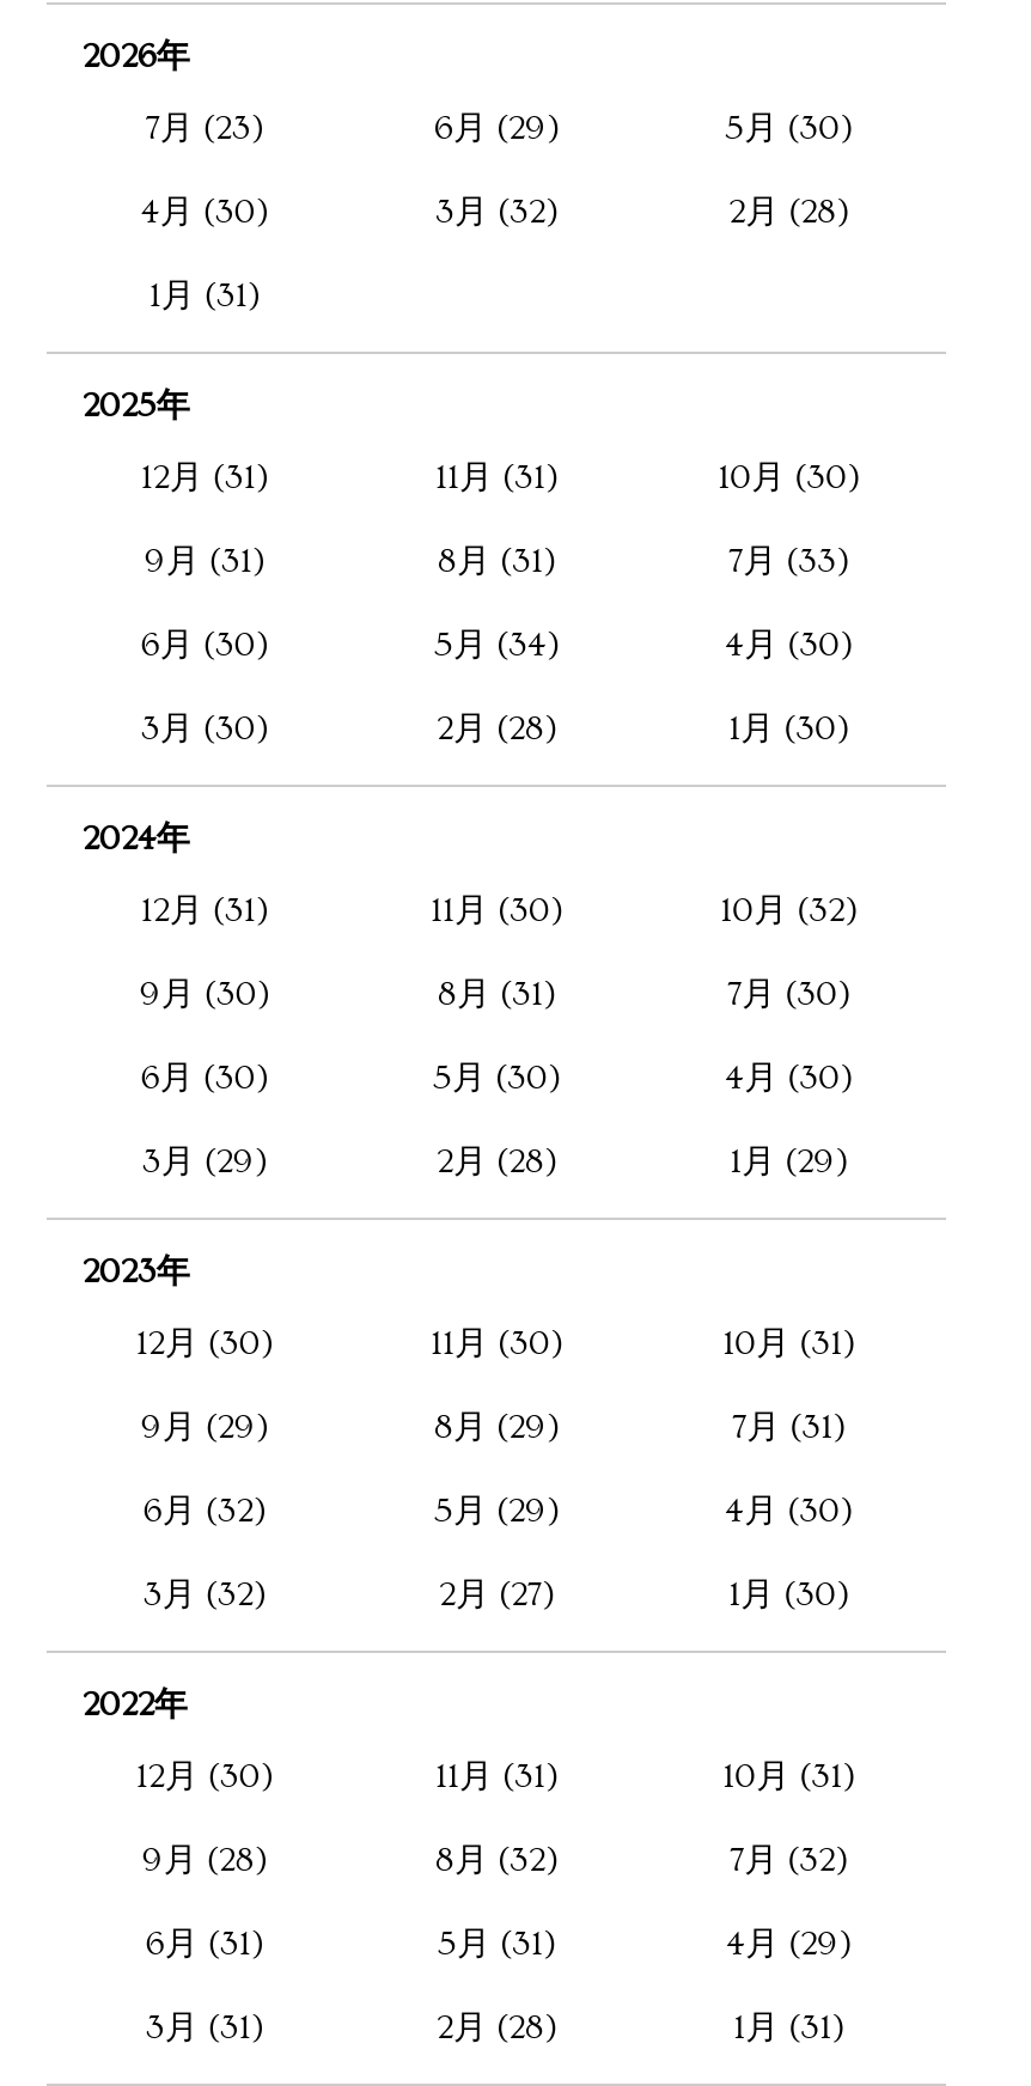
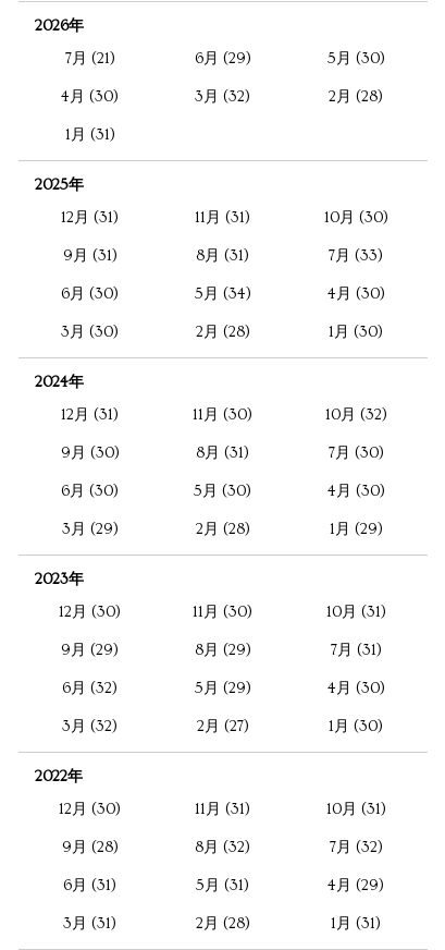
[146,110,263,148] 7月 (23) -> [65,50,115,68] 7月 (21)

